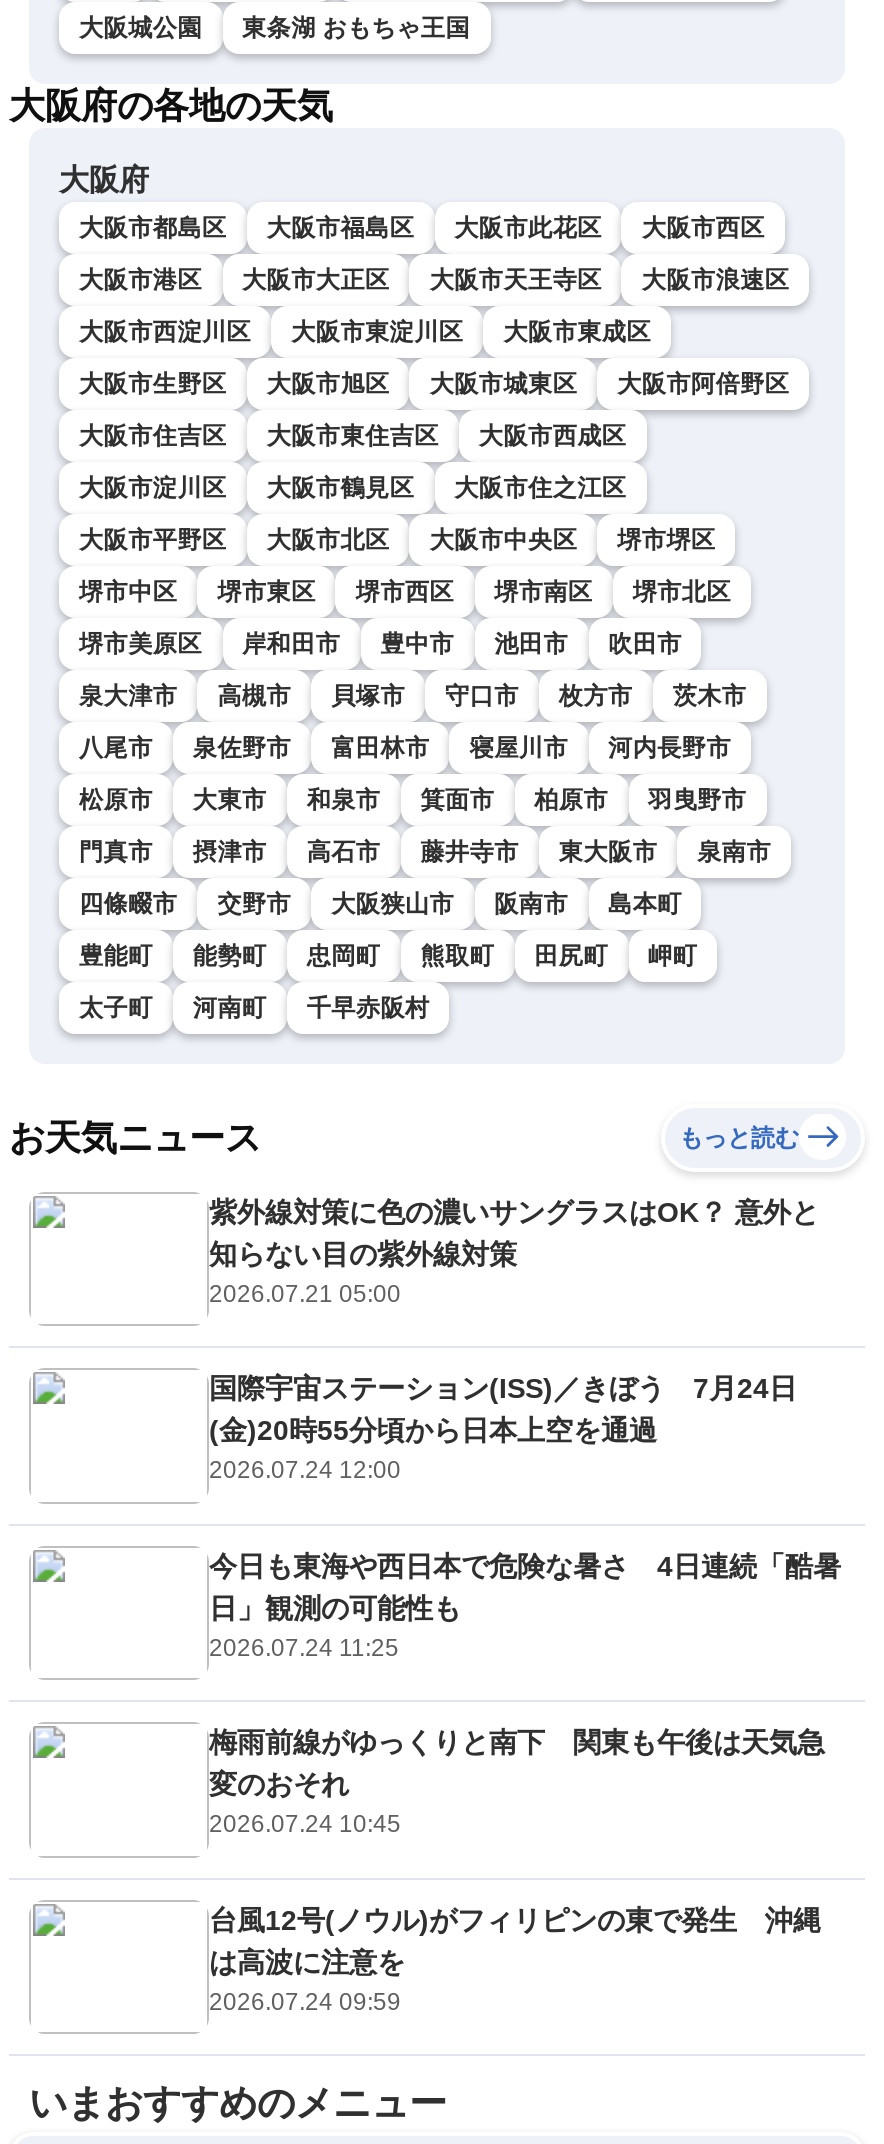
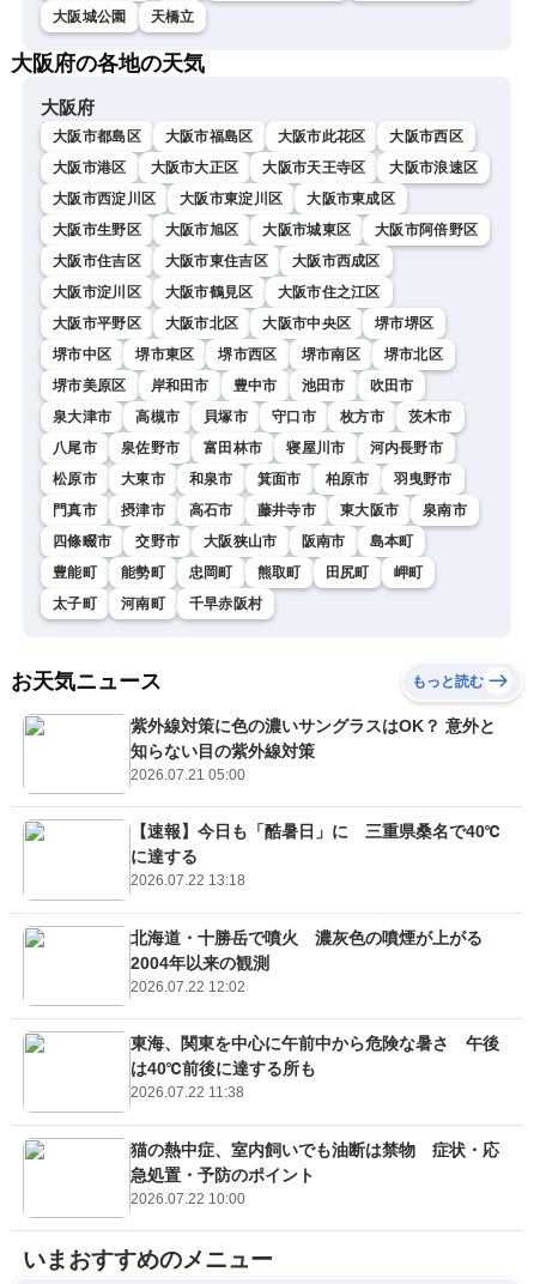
[242,13,470,41] 東条湖 おもちゃ王国 -> [150,8,194,25] 天橋立
[209,1372,797,1484] 国際宇宙ステーション(ISS)／きぼう 7月24日 | (金)20時55分頃から日本上空を通過 | 2026.07.24 12:00 -> [131,822,500,889] 【速報】今日も「酷暑日」に 三重県桑名で40℃ | に達する | 2026.07.22 13:18
[209,1549,841,1661] 今日も東海や西日本で危険な暑さ 4日連続「酷暑 | 日」観測の可能性も | 2026.07.24 11:25 -> [131,928,499,995] 北海道・十勝岳で噴火 濃灰色の噴煙が上がる | 2004年以来の観測 | 2026.07.22 12:02
[209,1726,825,1838] 梅雨前線がゆっくりと南下 関東も午後は天気急 | 変のおそれ | 2026.07.24 10:45 -> [131,1034,499,1101] 東海、関東を中心に午前中から危険な暑さ 午後 | は40℃前後に達する所も | 2026.07.22 11:38
[209,1903,821,2015] 台風12号(ノウル)がフィリピンの東で発生 沖縄 | は高波に注意を | 2026.07.24 09:59 -> [131,1140,499,1207] 猫の熱中症、室内飼いでも油断は禁物 症状・応 | 急処置・予防のポイント | 2026.07.22 10:00

